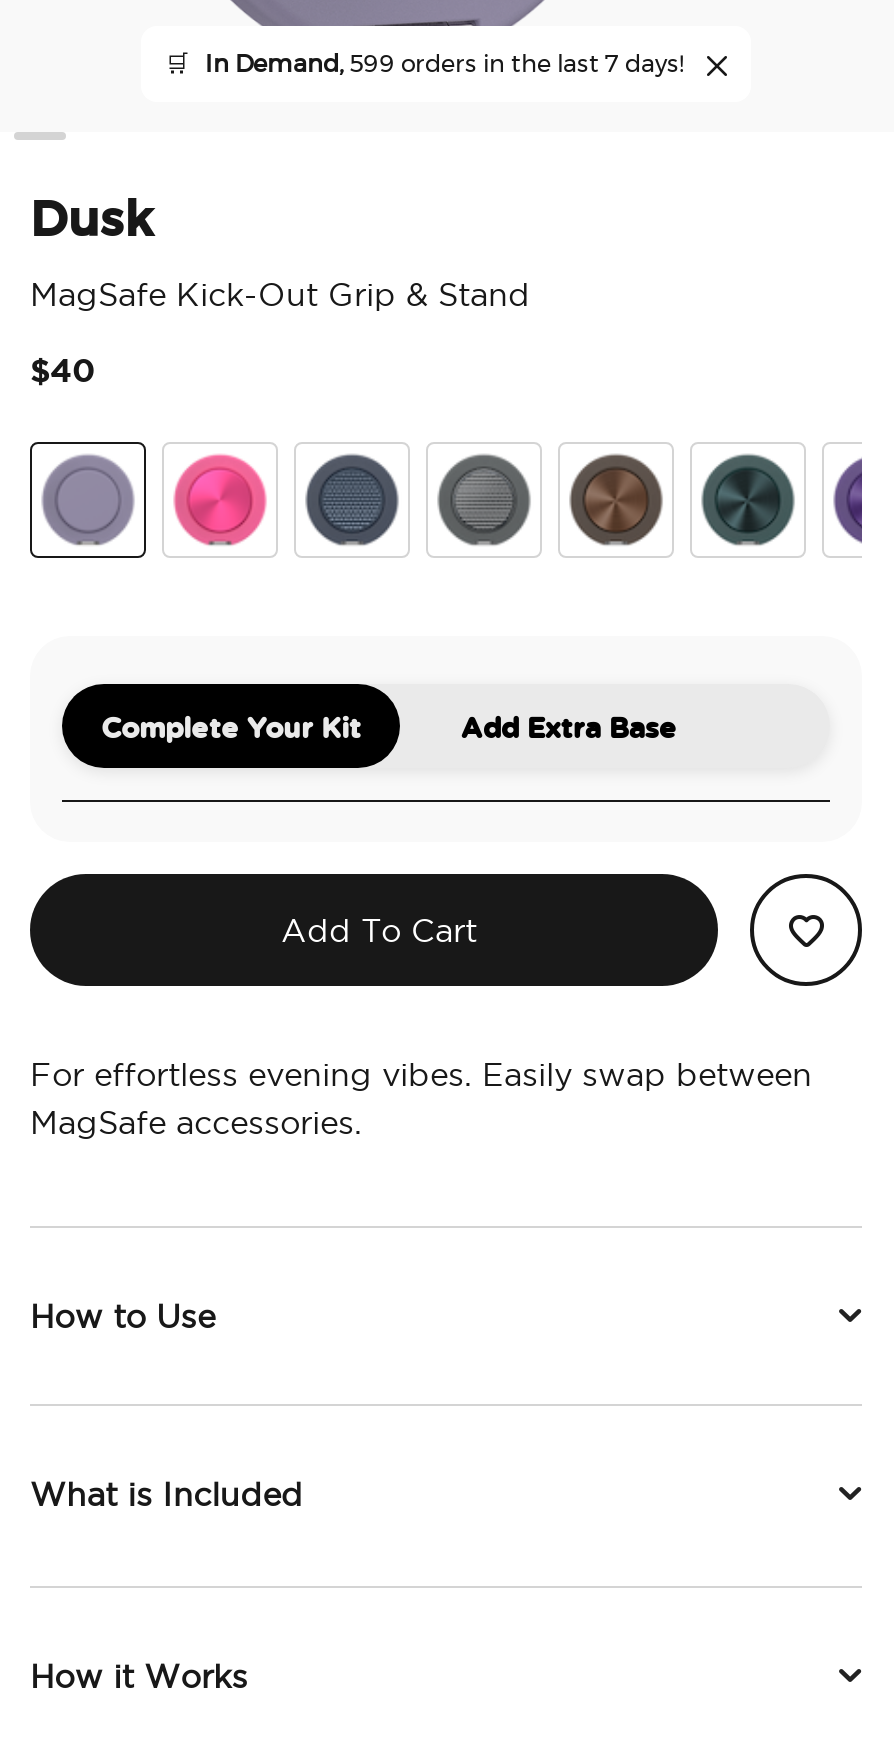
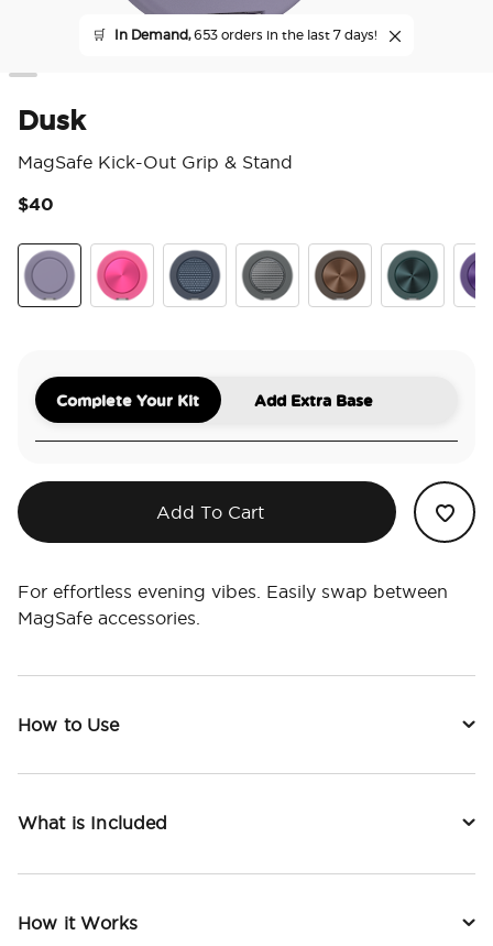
[205,52,683,76] In Demand, 599 orders in the last 7 days! -> [114,29,376,42] In Demand, 653 orders in the last 7 days!

